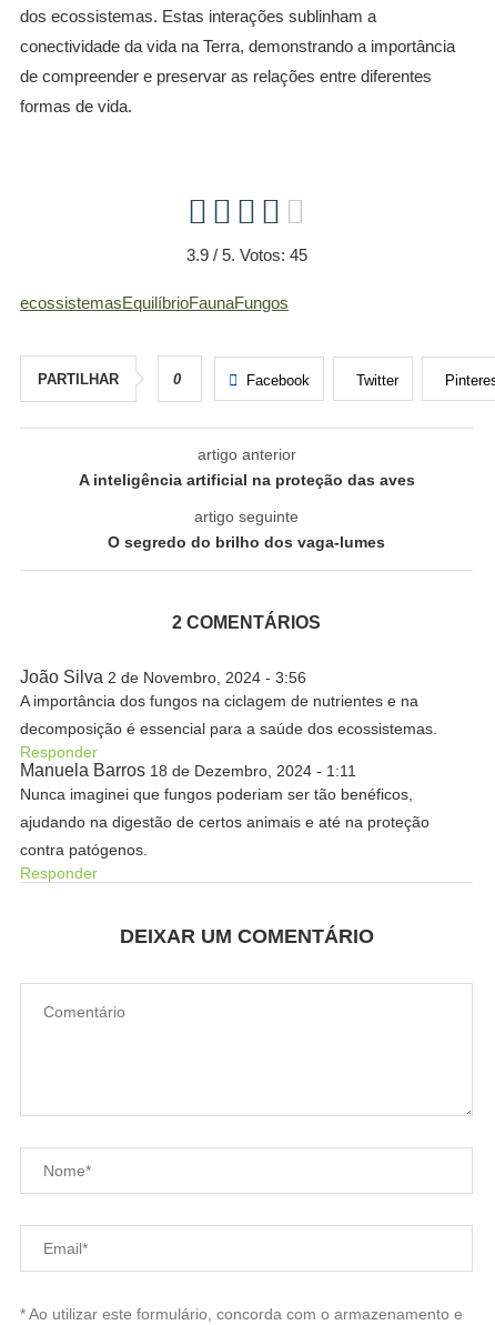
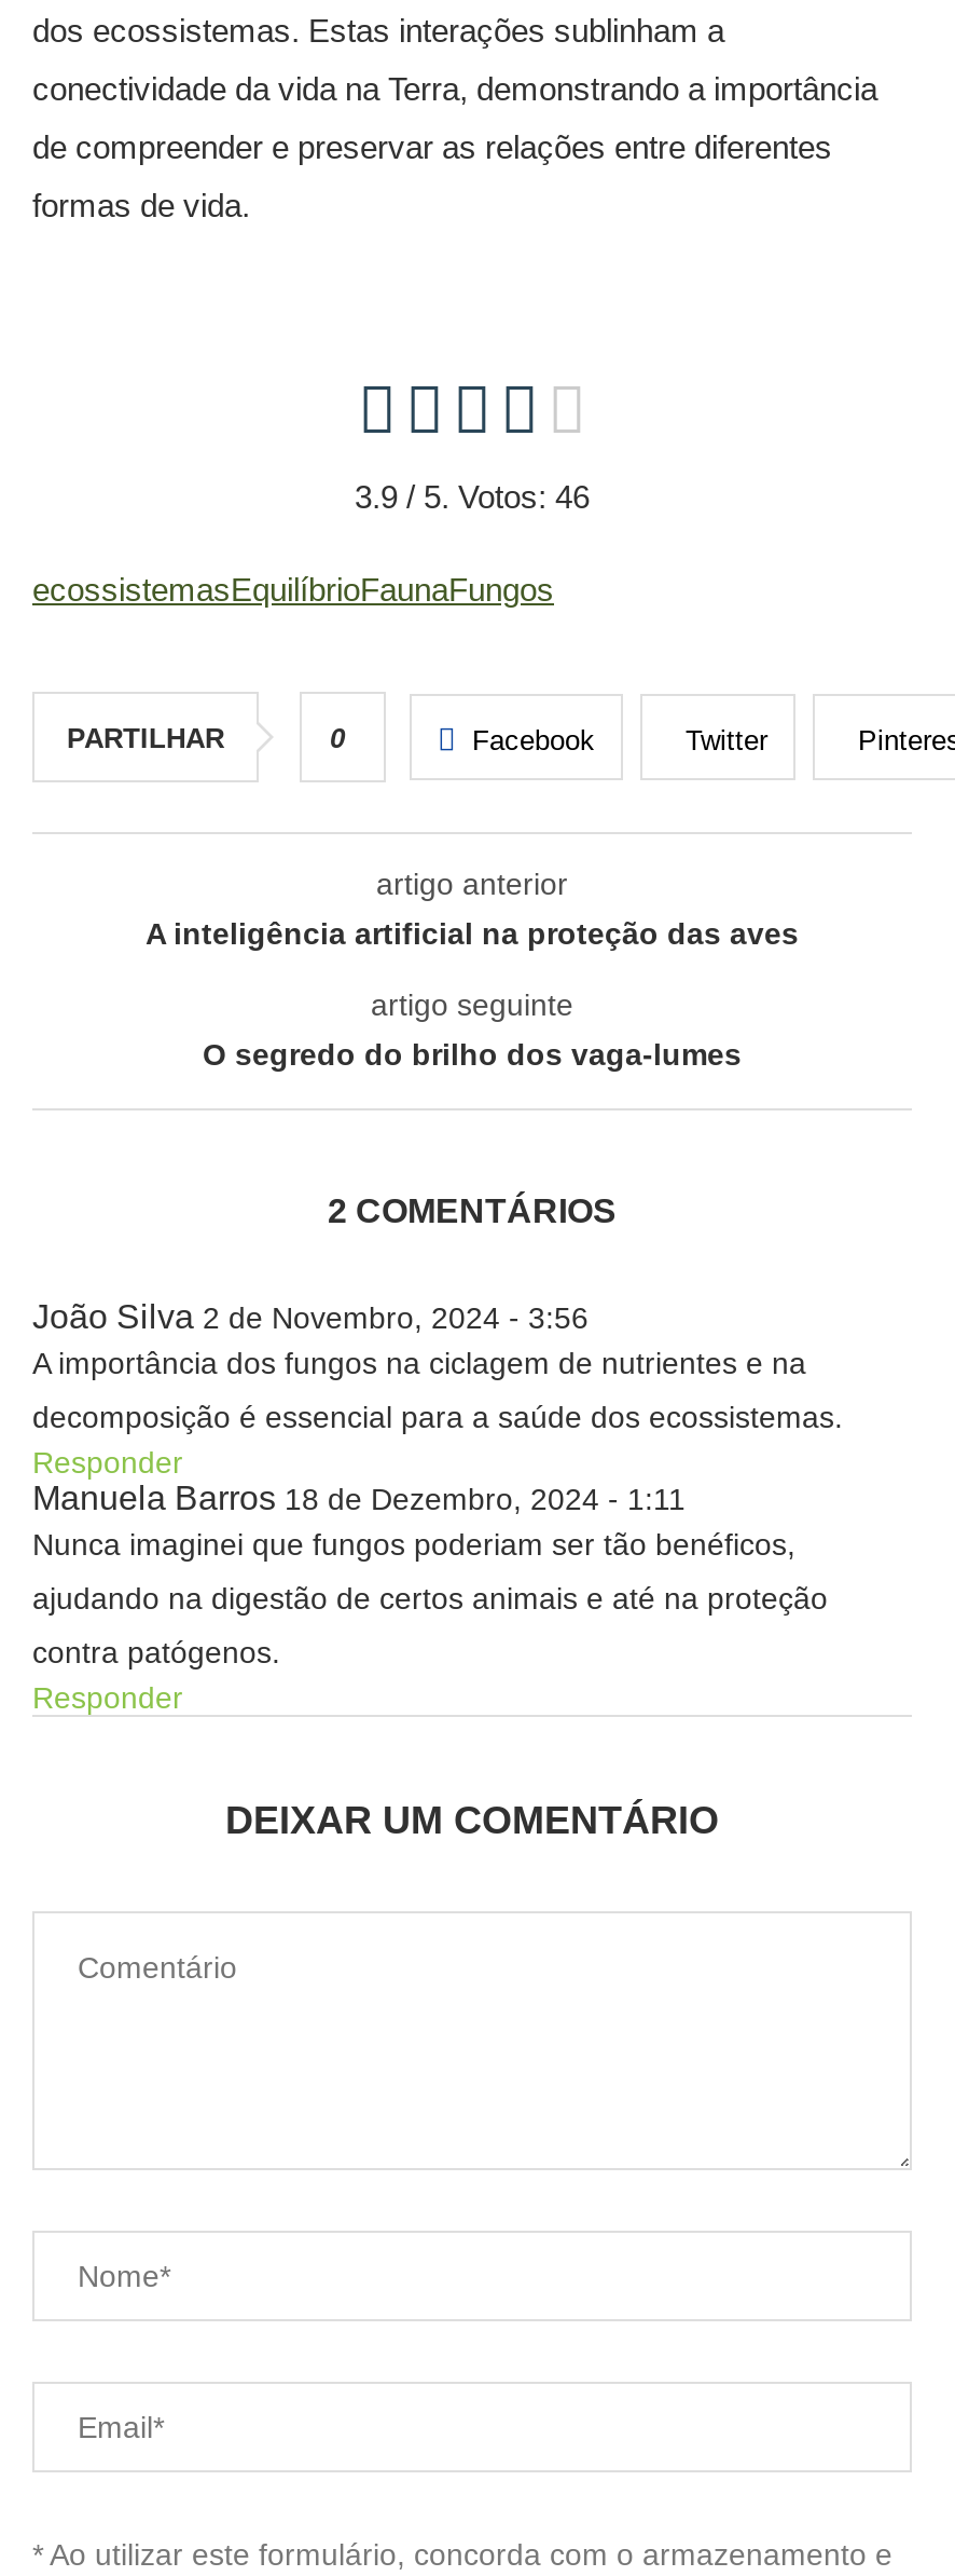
[186,245,307,264] 3.9 / 5. Votos: 45 -> [355,477,590,514] 3.9 / 5. Votos: 46

